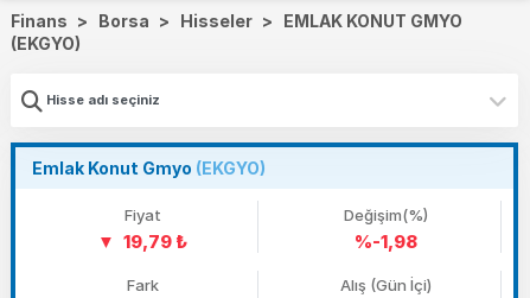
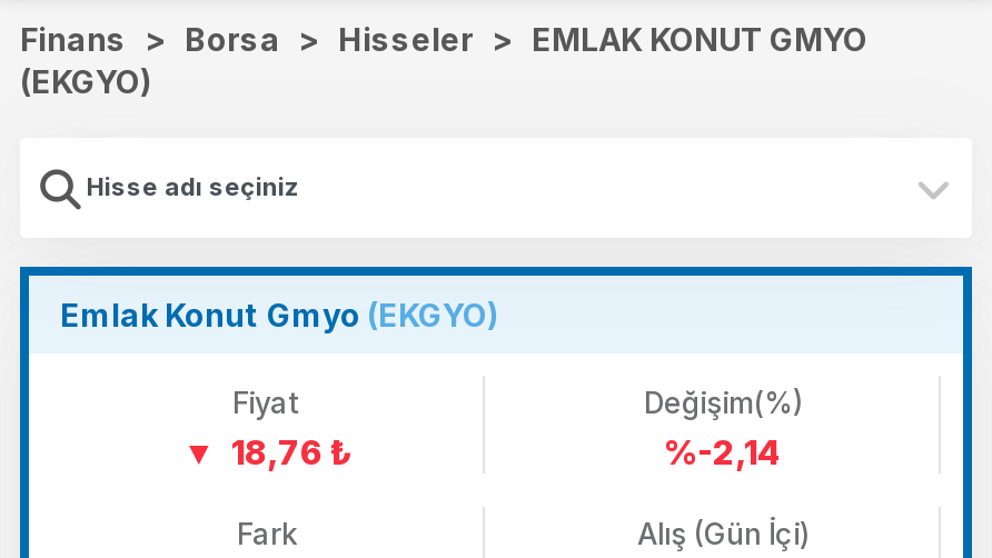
[120,230,187,252] 19,79 ₺ -> [225,430,351,472] 18,76 ₺
[354,230,417,252] %-1,98 -> [664,430,782,472] %-2,14

